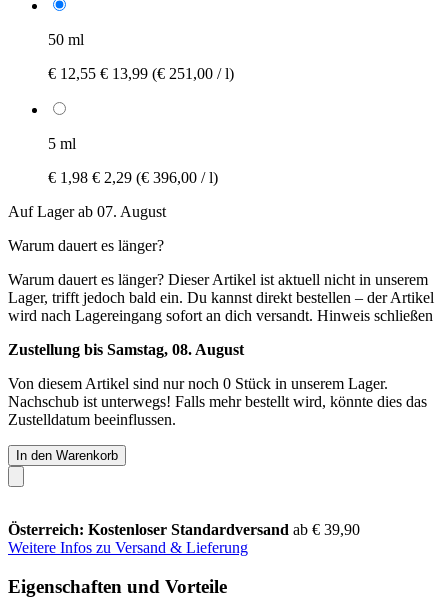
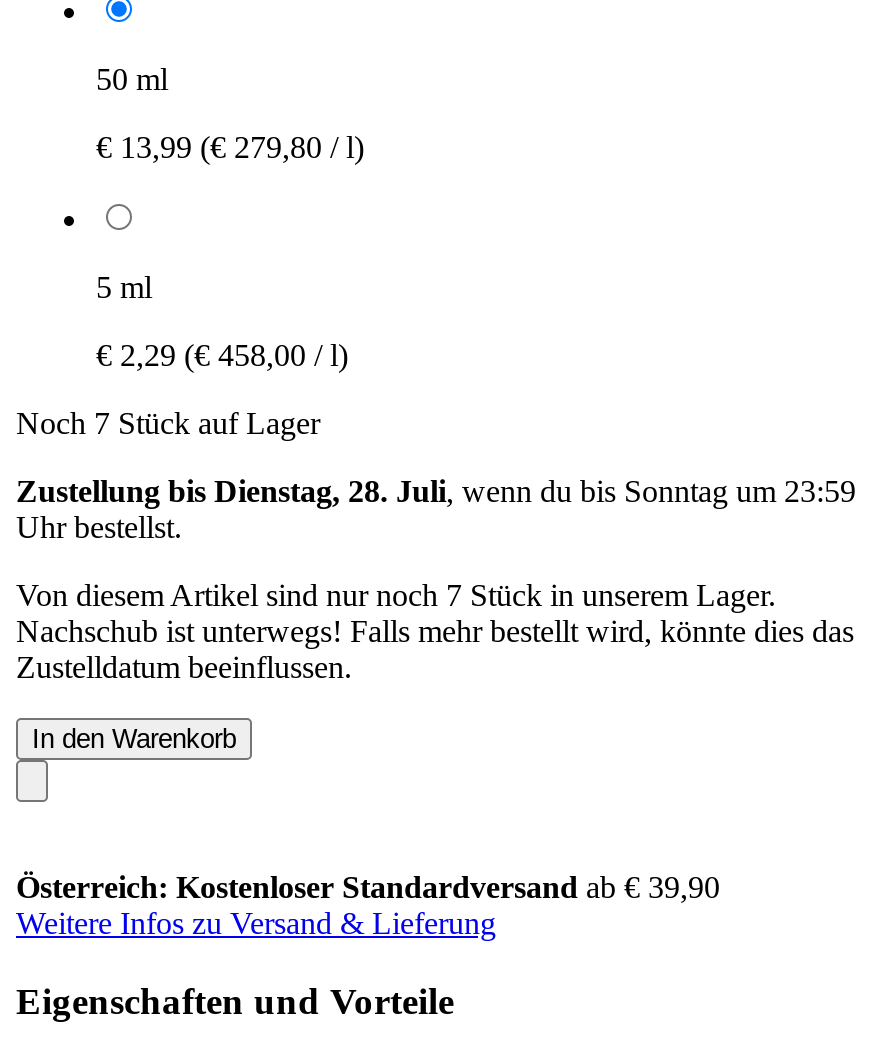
[48,65,234,82] € 12,55 € 13,99 (€ 251,00 / l) -> [96,130,364,164] € 13,99 (€ 279,80 / l)
[8,169,434,392] € 1,98 € 2,29 (€ 396,00 / l) | Auf Lager ab 07. August | Warum dauert es länger? | Warum dauert es länger? Dieser Artikel ist aktuell nicht in unserem | Lager, trifft jedoch bald ein. Du kannst direkt bestellen – der Artikel | wird nach Lagereingang sofort an dich versandt. Hinweis schließen | Zustellung bis Samstag, 08. August | Von diesem Artikel sind nur noch 0 Stück in unserem Lager. -> [16,338,856,612] € 2,29 (€ 458,00 / l) | Noch 7 Stück auf Lager | Zustellung bis Dienstag, 28. Juli, wenn du bis Sonntag um 23:59 | Uhr bestellst. | Von diesem Artikel sind nur noch 7 Stück in unserem Lager.

